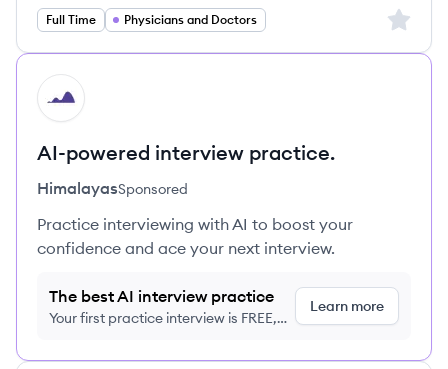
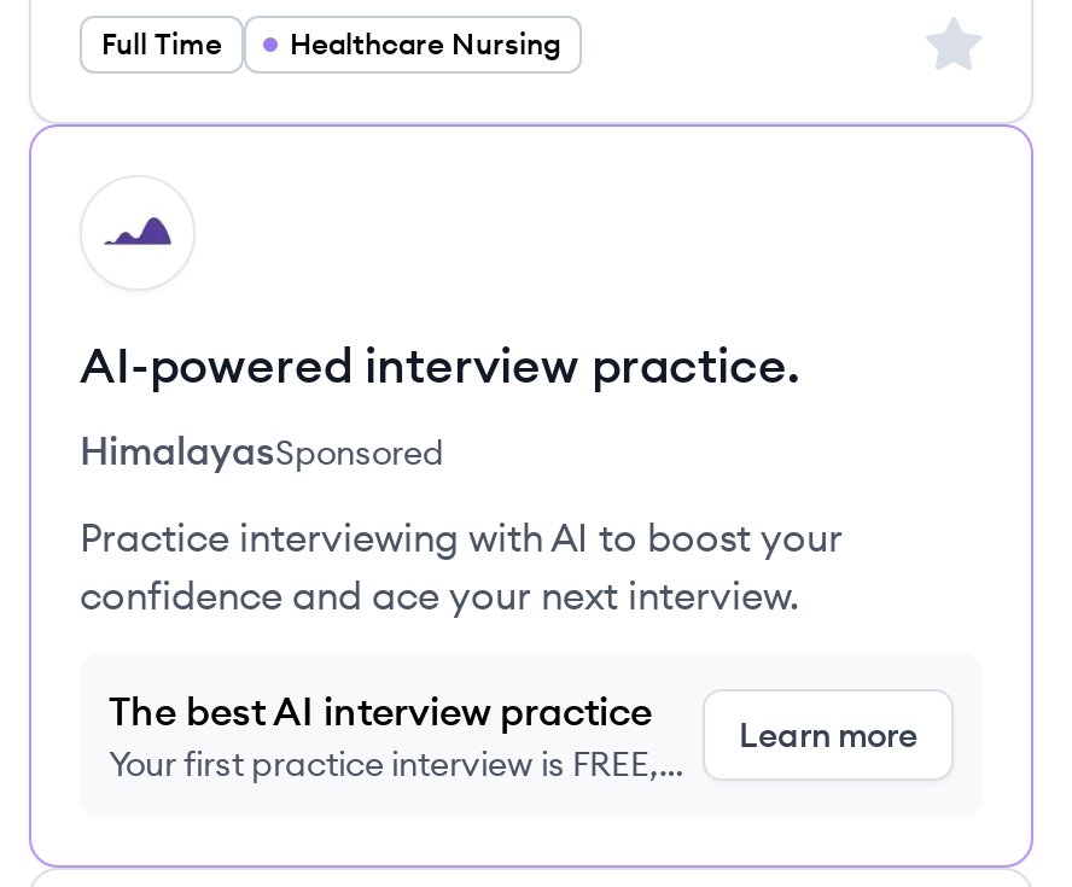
[124,12,257,27] Physicians and Doctors -> [290,25,560,62] Healthcare Nursing

